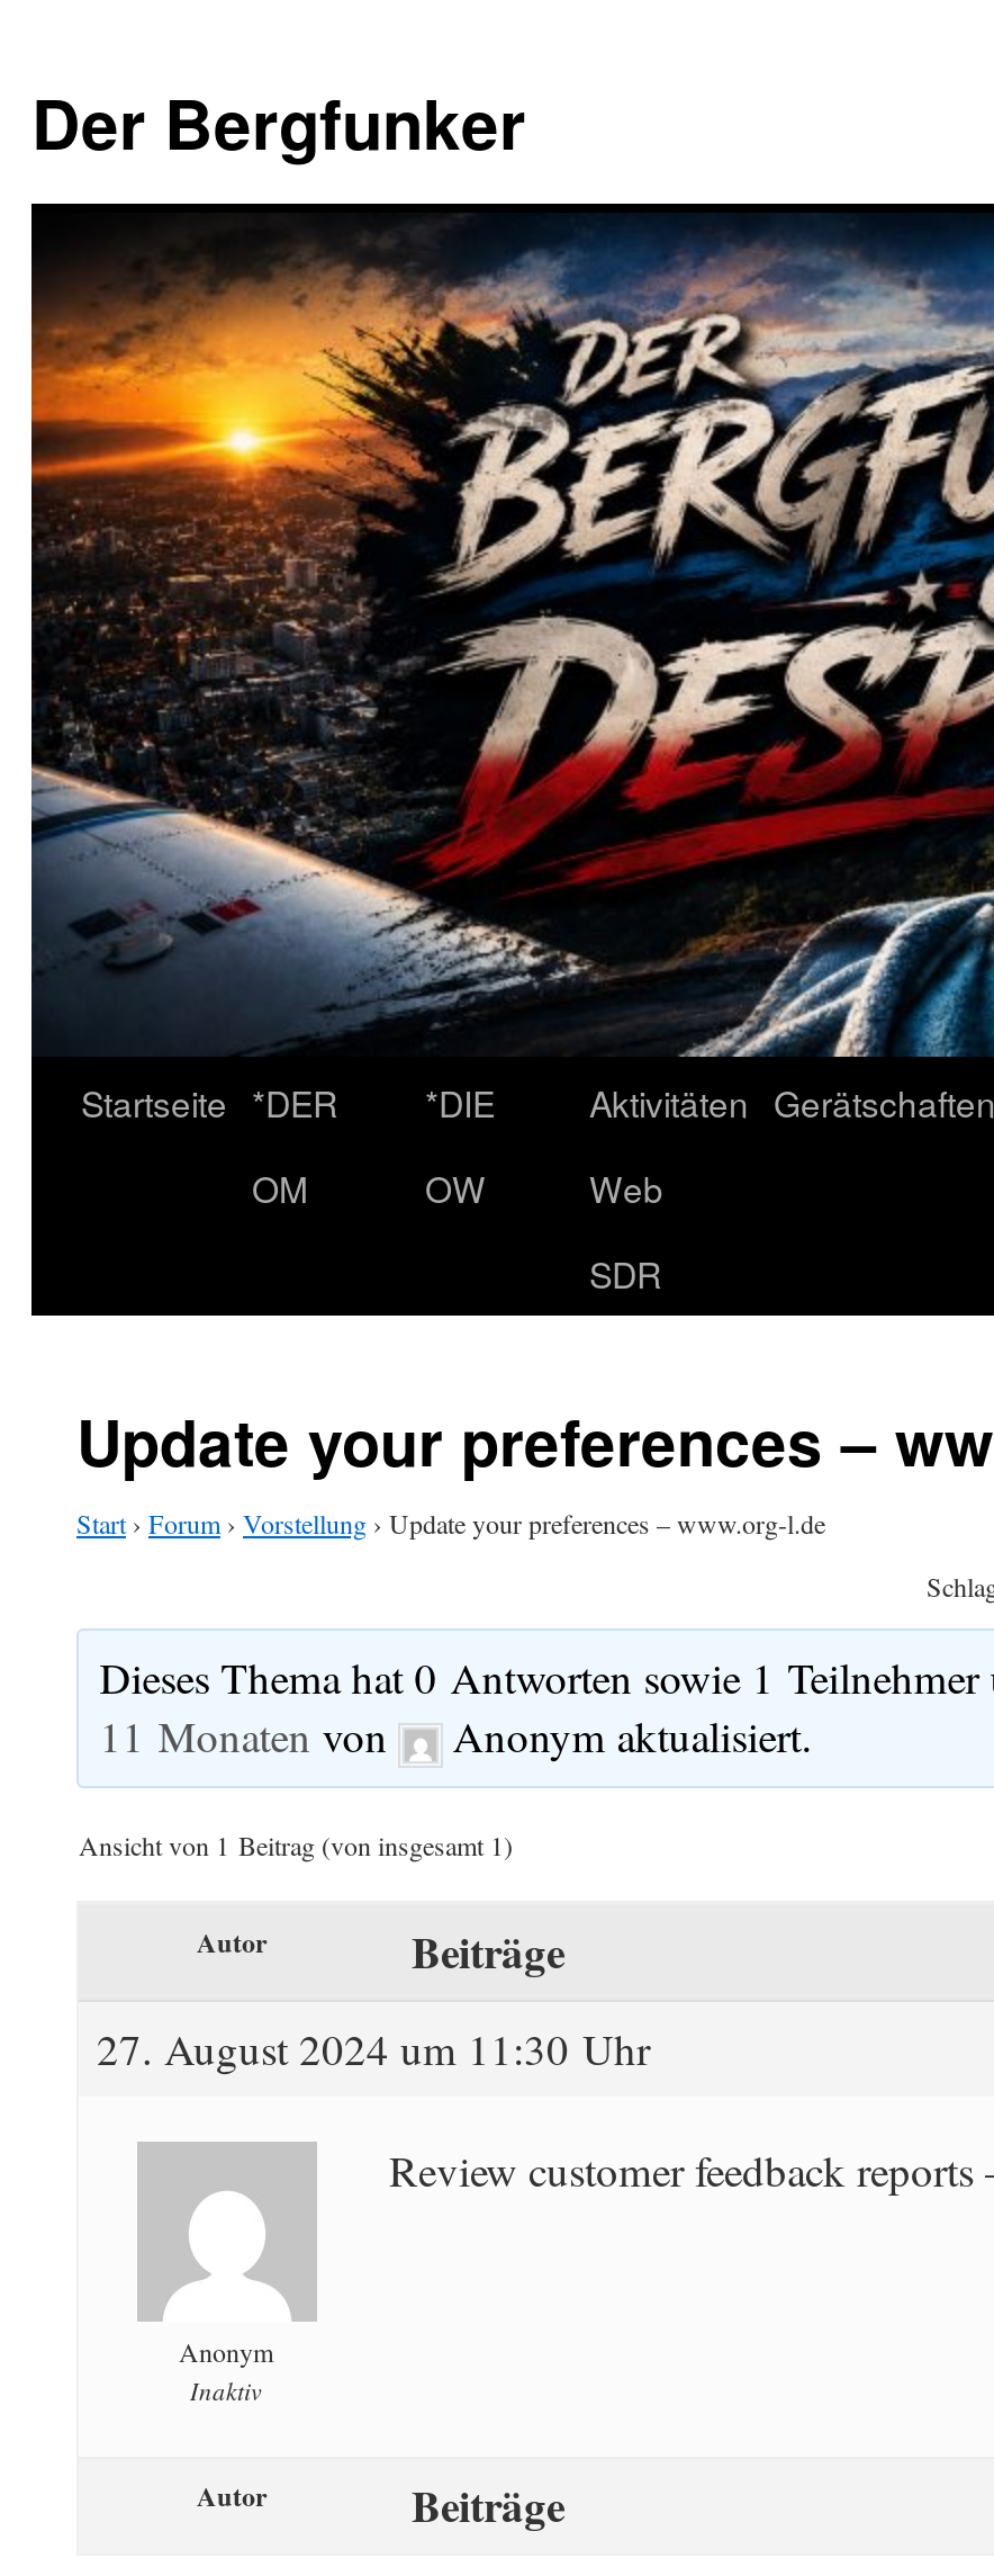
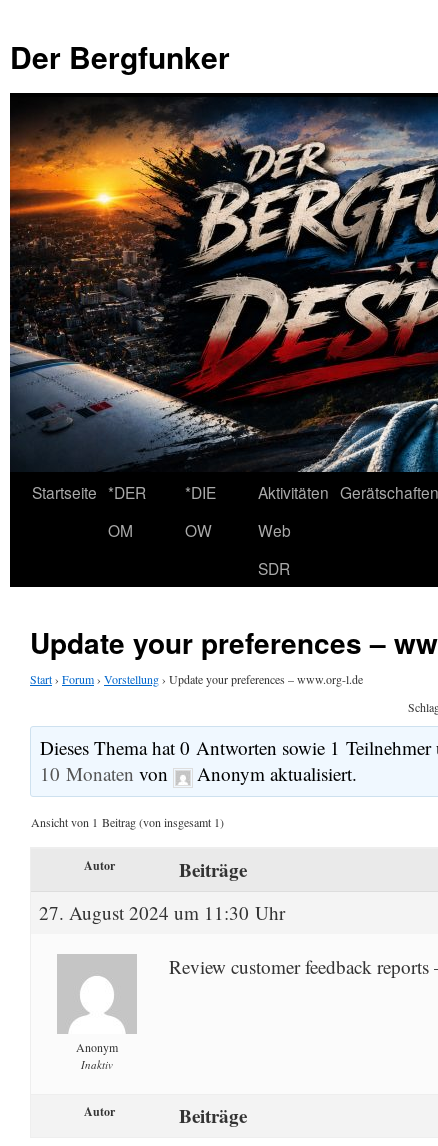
[99,1707,812,1763] 11 Monaten von Anonym aktualisiert. -> [40,761,357,786] 10 Monaten von Anonym aktualisiert.

